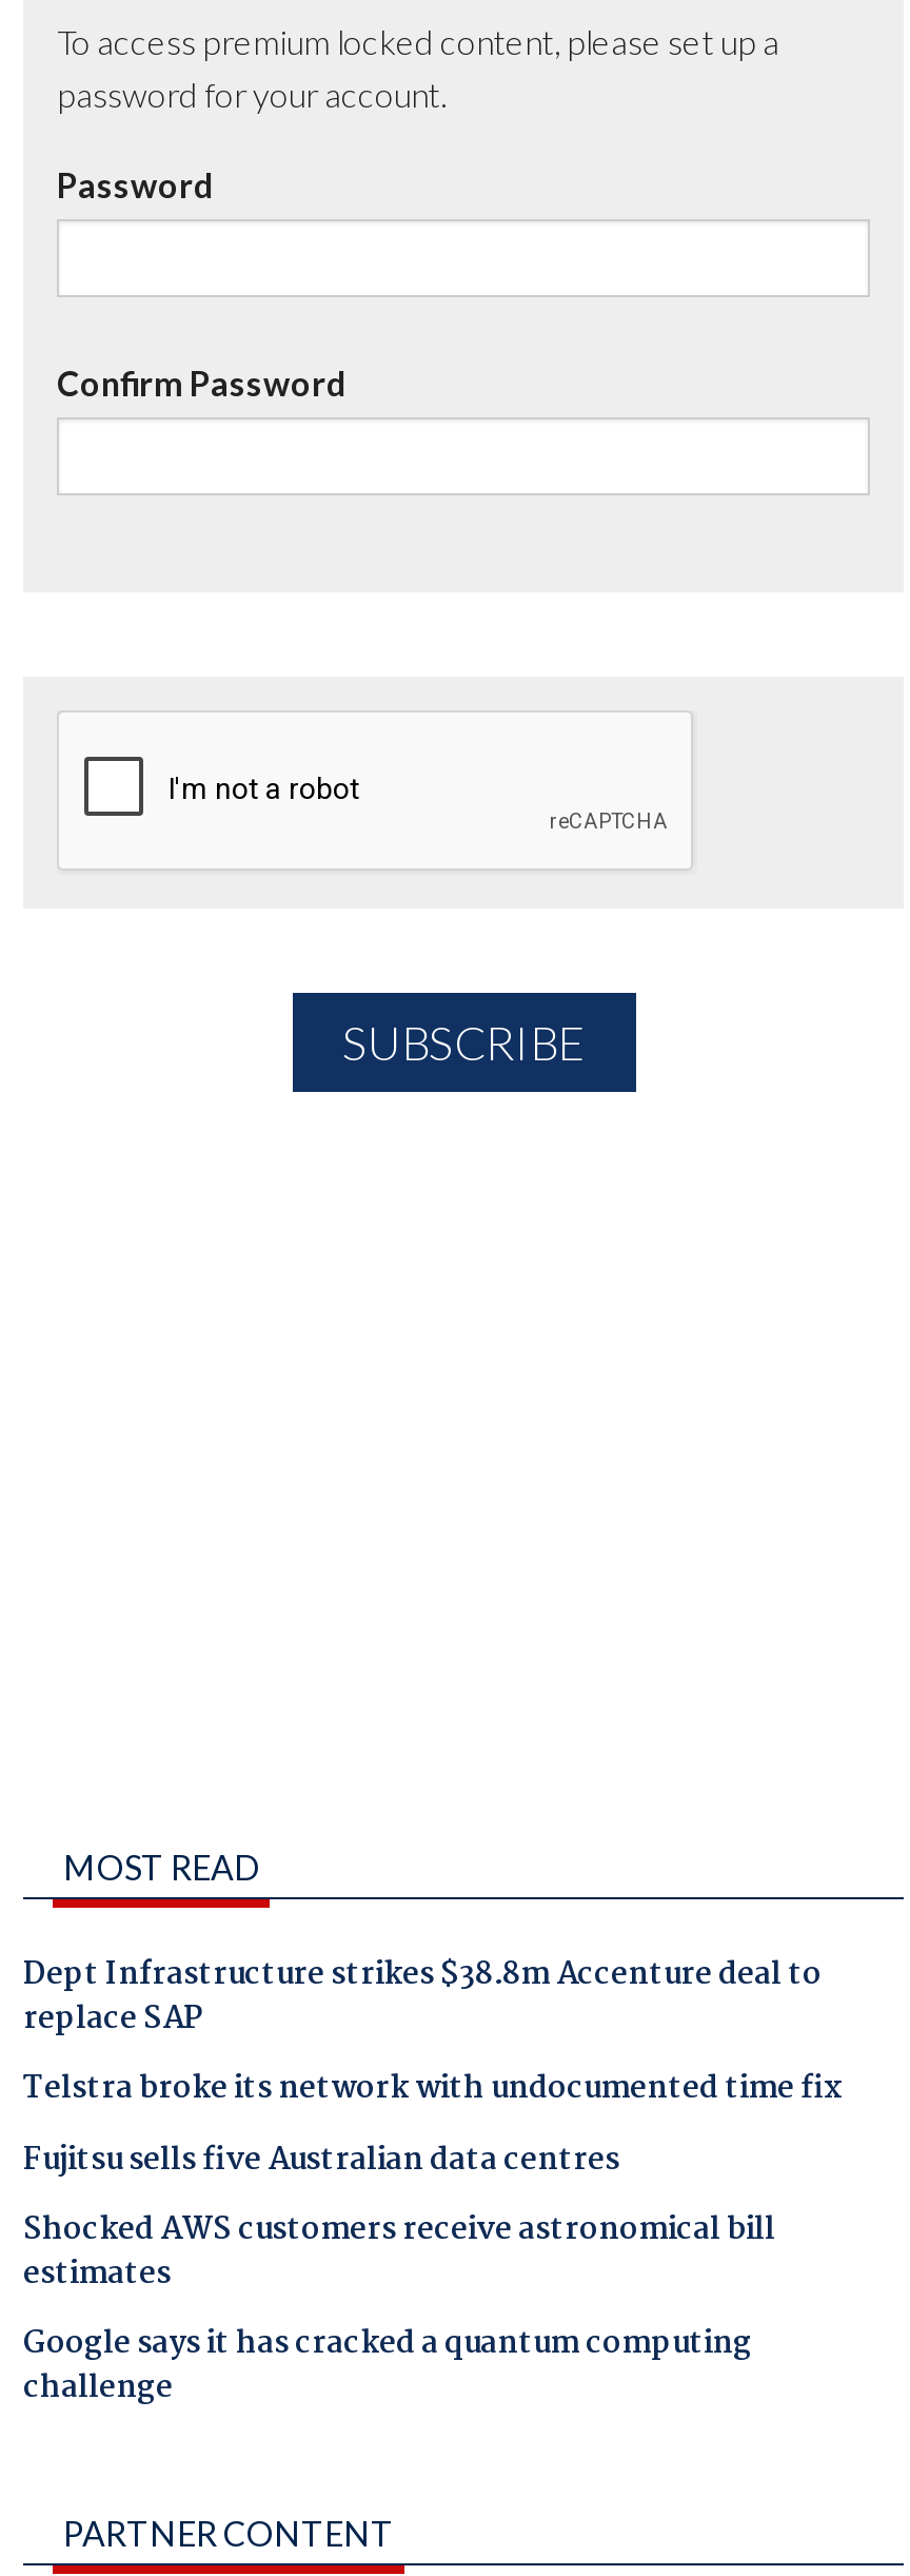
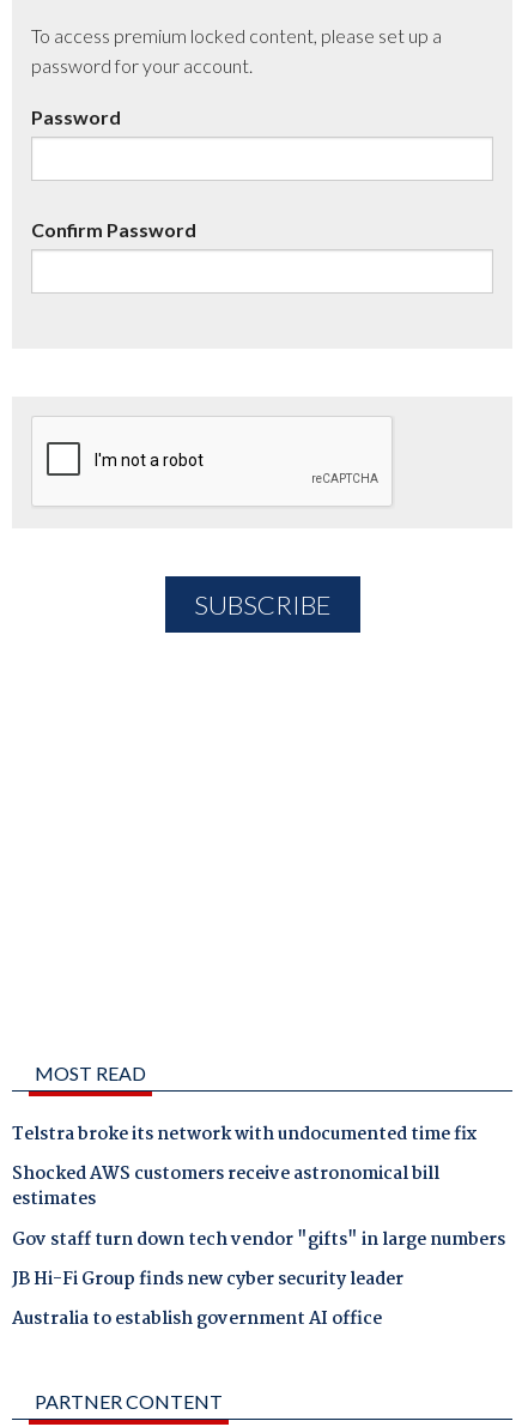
[23,1950,822,2045] Dept Infrastructure strikes $38.8m Accenture deal to | replace SAP -> none
[23,2135,619,2185] Fujitsu sells five Australian data centres -> none
moved [23,2205,775,2300] -> [12,1160,439,1214]: Shocked AWS customers receive astronomical bill | estimates
[23,2319,752,2414] Google says it has cracked a quantum computing | challenge -> [12,1225,505,1334] Gov staff turn down tech vendor "gifts" in large numbers | JB Hi-Fi Group finds new cyber security leader | Australia to establish government AI office

